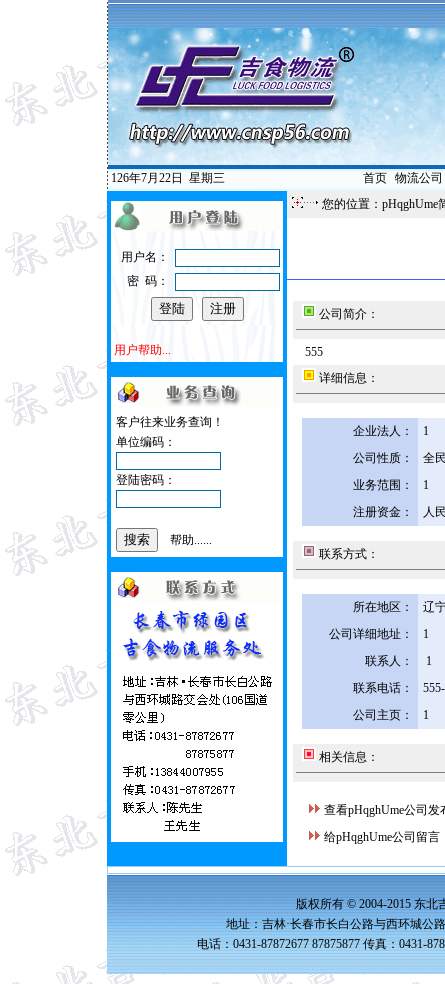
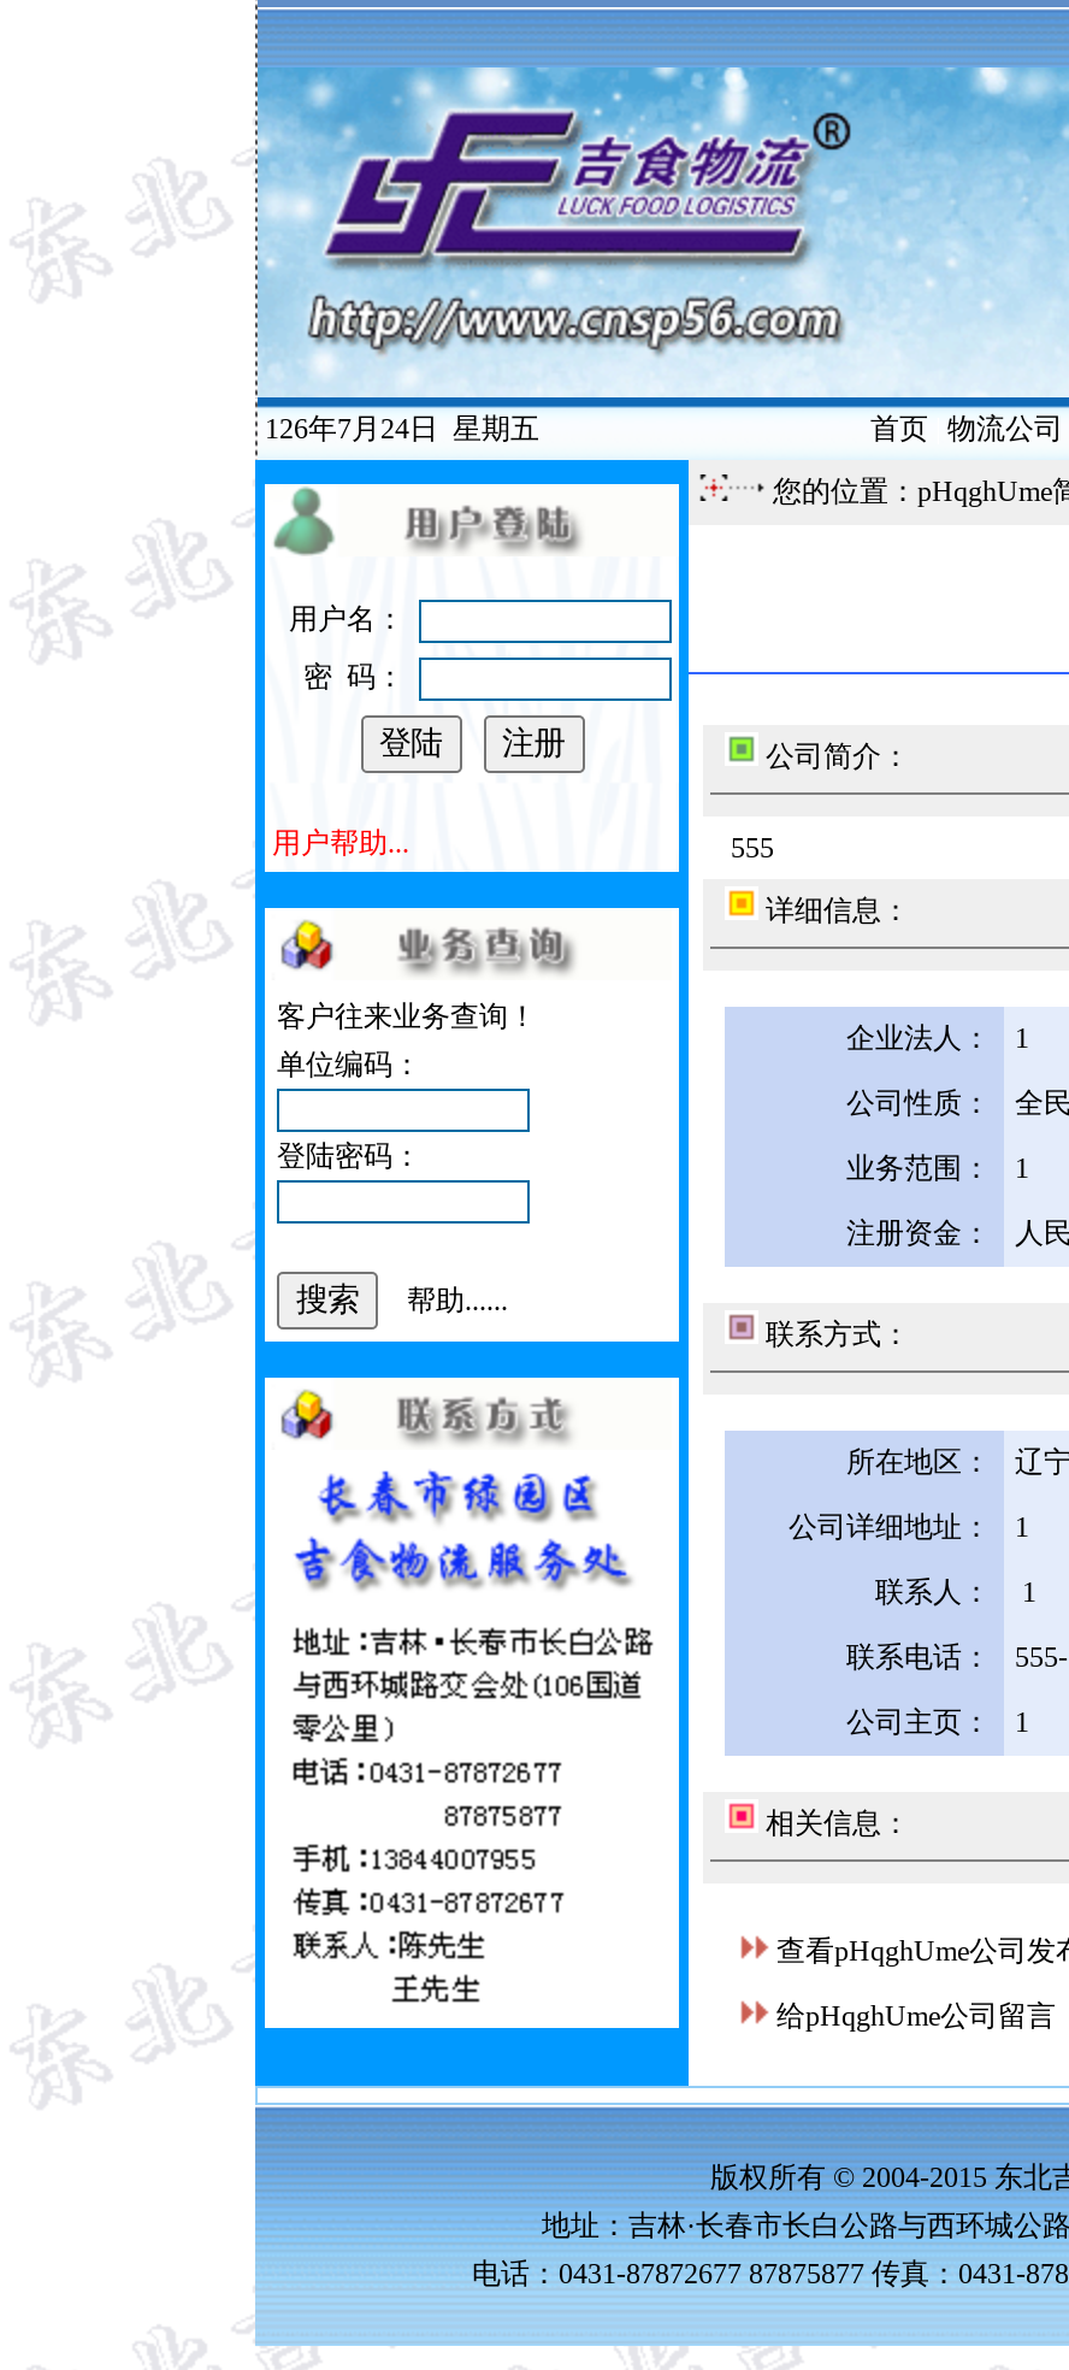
[111,171,225,185] 126年7月22日 星期三 -> [265,412,539,446] 126年7月24日 星期五

